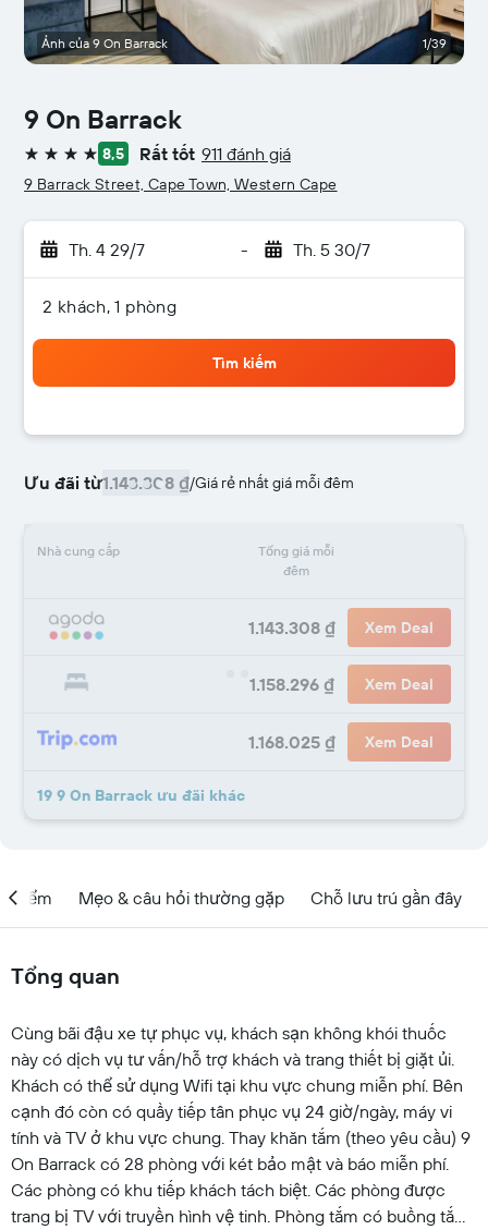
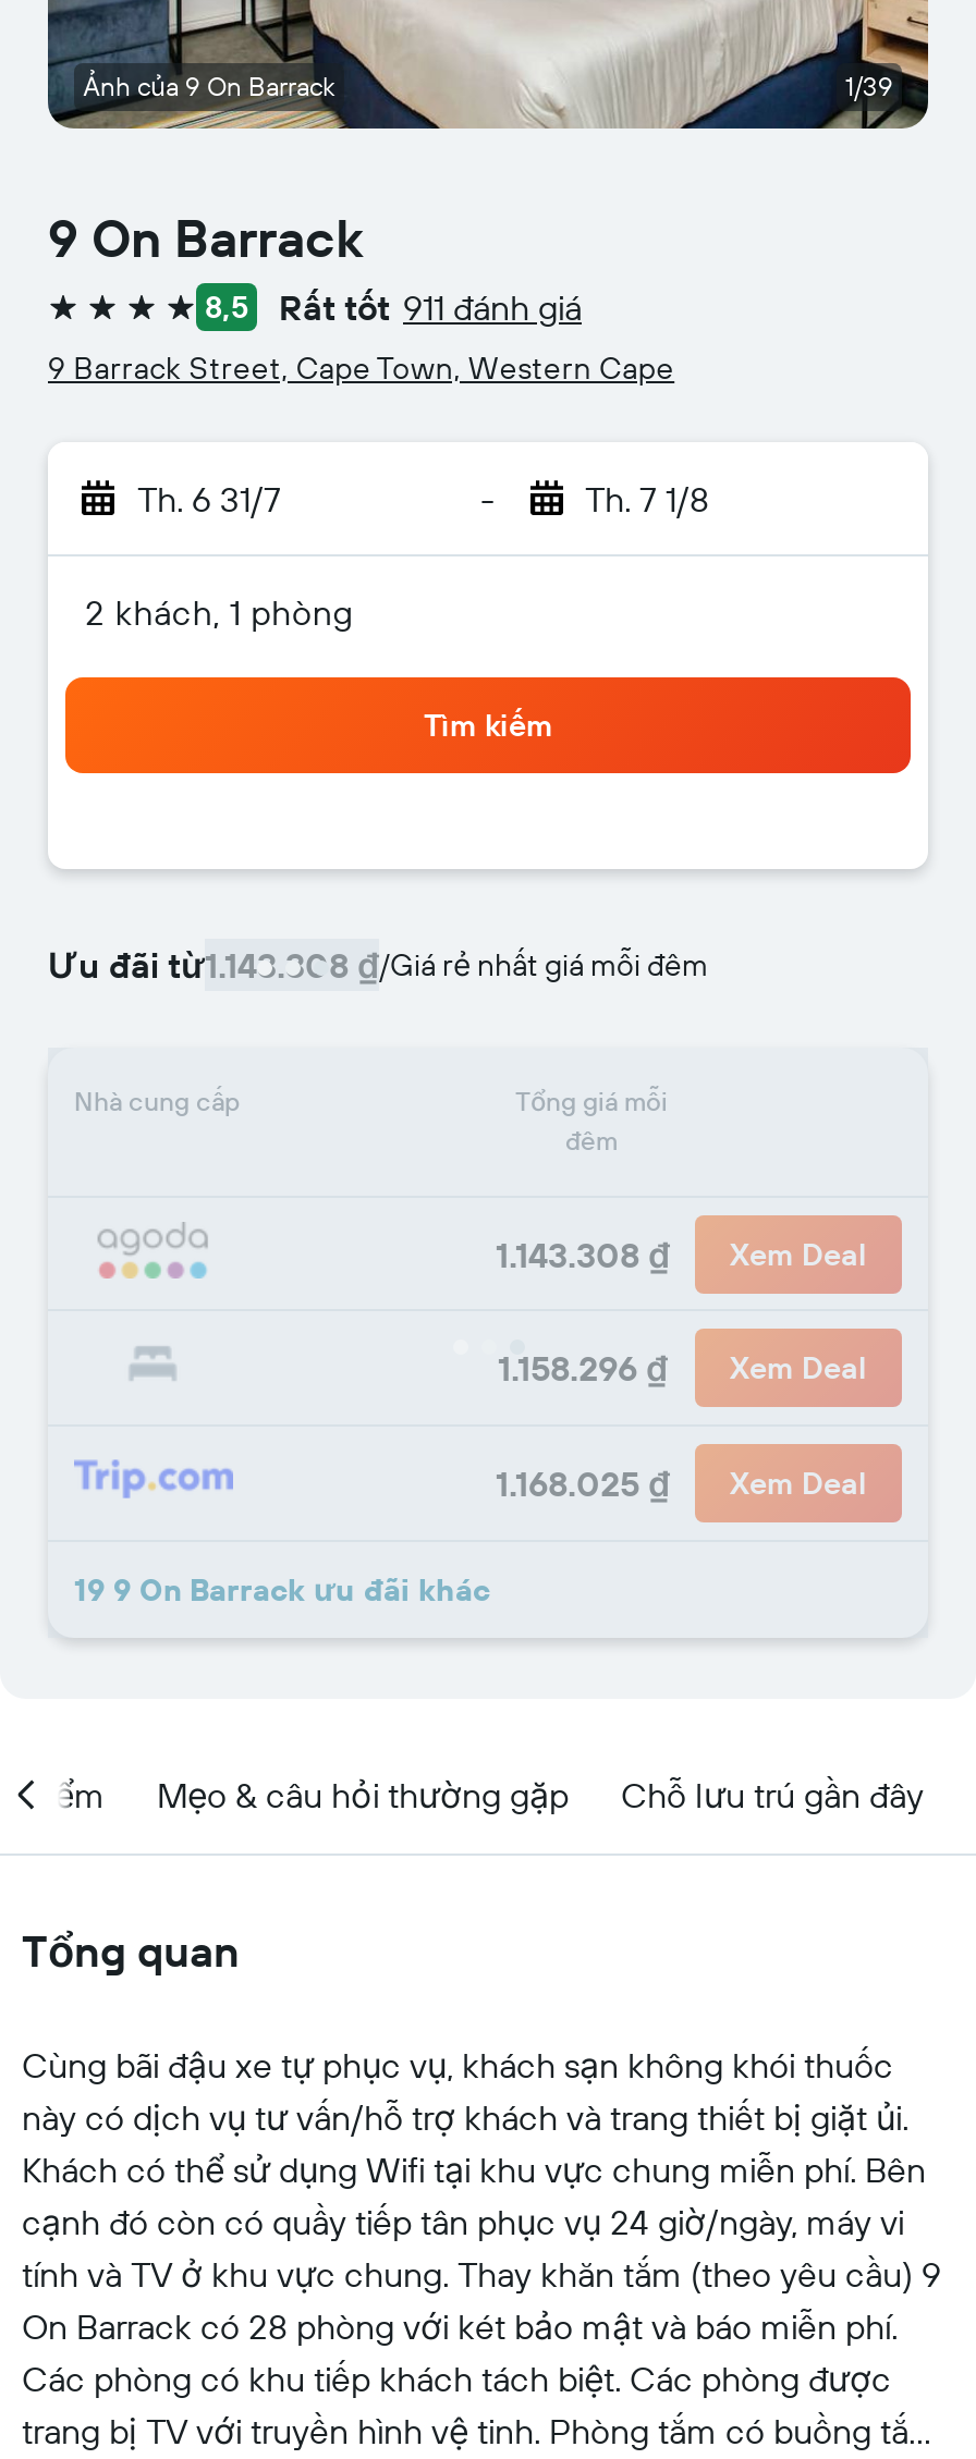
[69,239,145,260] Th. 4 29/7 -> [137,477,281,521] Th. 6 31/7
[292,239,370,260] Th. 5 30/7 -> [585,477,709,521] Th. 7 1/8

